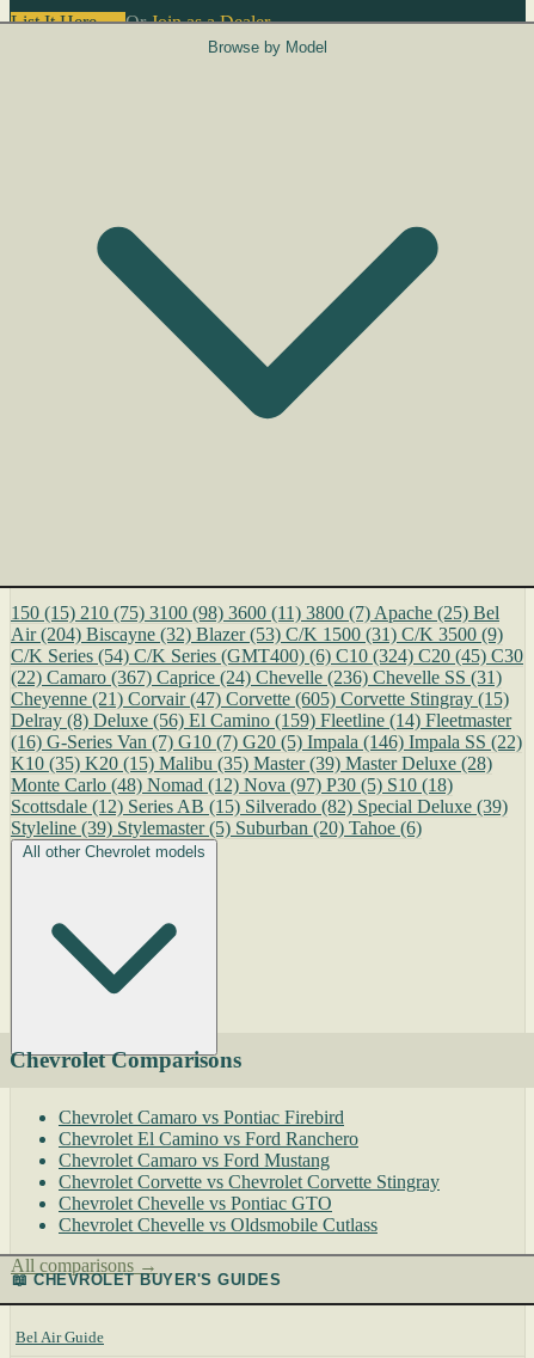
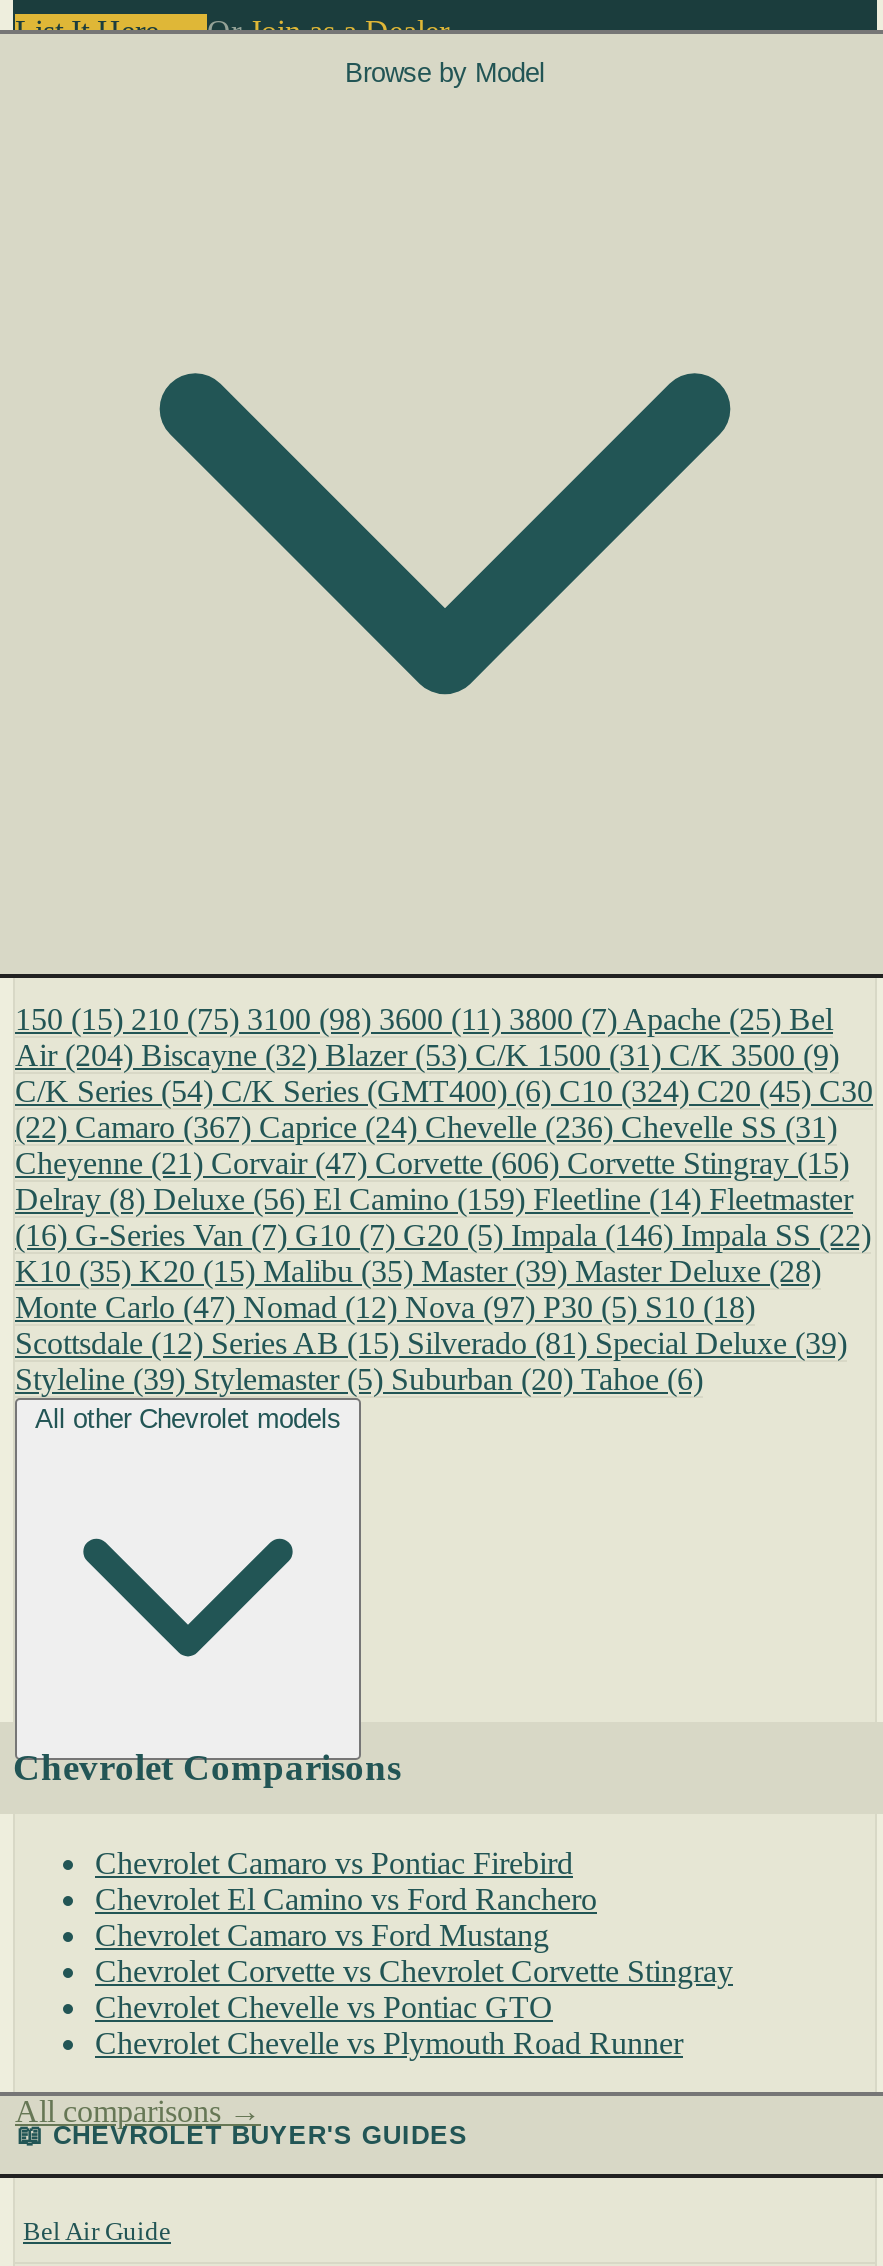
[11,689,509,709] Cheyenne (21) Corvair (47) Corvette (605) Corvette Stingray (15) -> [15,1146,849,1180] Cheyenne (21) Corvair (47) Corvette (606) Corvette Stingray (15)
[11,775,453,795] Monte Carlo (48) Nomad (12) Nova (97) P30 (5) S10 (18) -> [15,1290,755,1324] Monte Carlo (47) Nomad (12) Nova (97) P30 (5) S10 (18)
[11,796,508,816] Scottsdale (12) Series AB (15) Silverado (82) Special Deluxe (39) -> [15,1326,847,1360] Scottsdale (12) Series AB (15) Silverado (81) Special Deluxe (39)
[59,1215,378,1235] Chevrolet Chevelle vs Oldsmobile Cutlass -> [95,2026,683,2060] Chevrolet Chevelle vs Plymouth Road Runner

